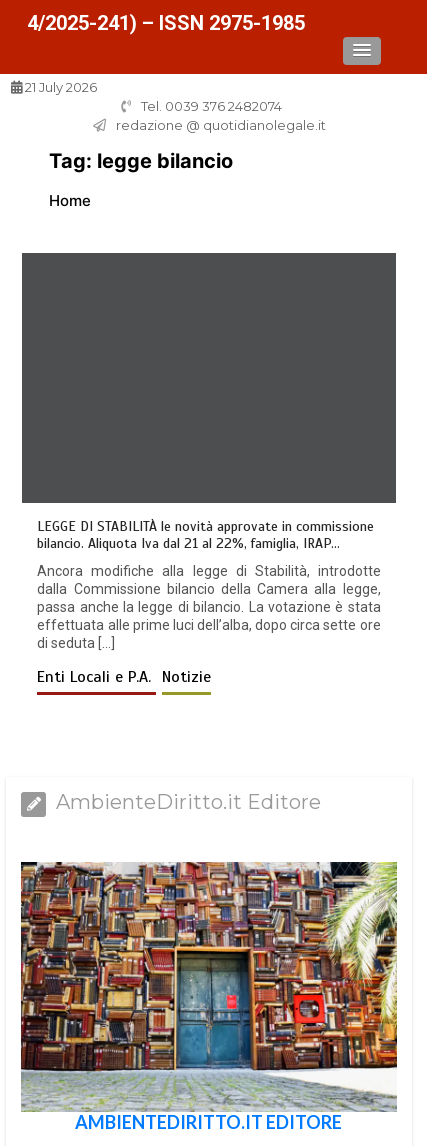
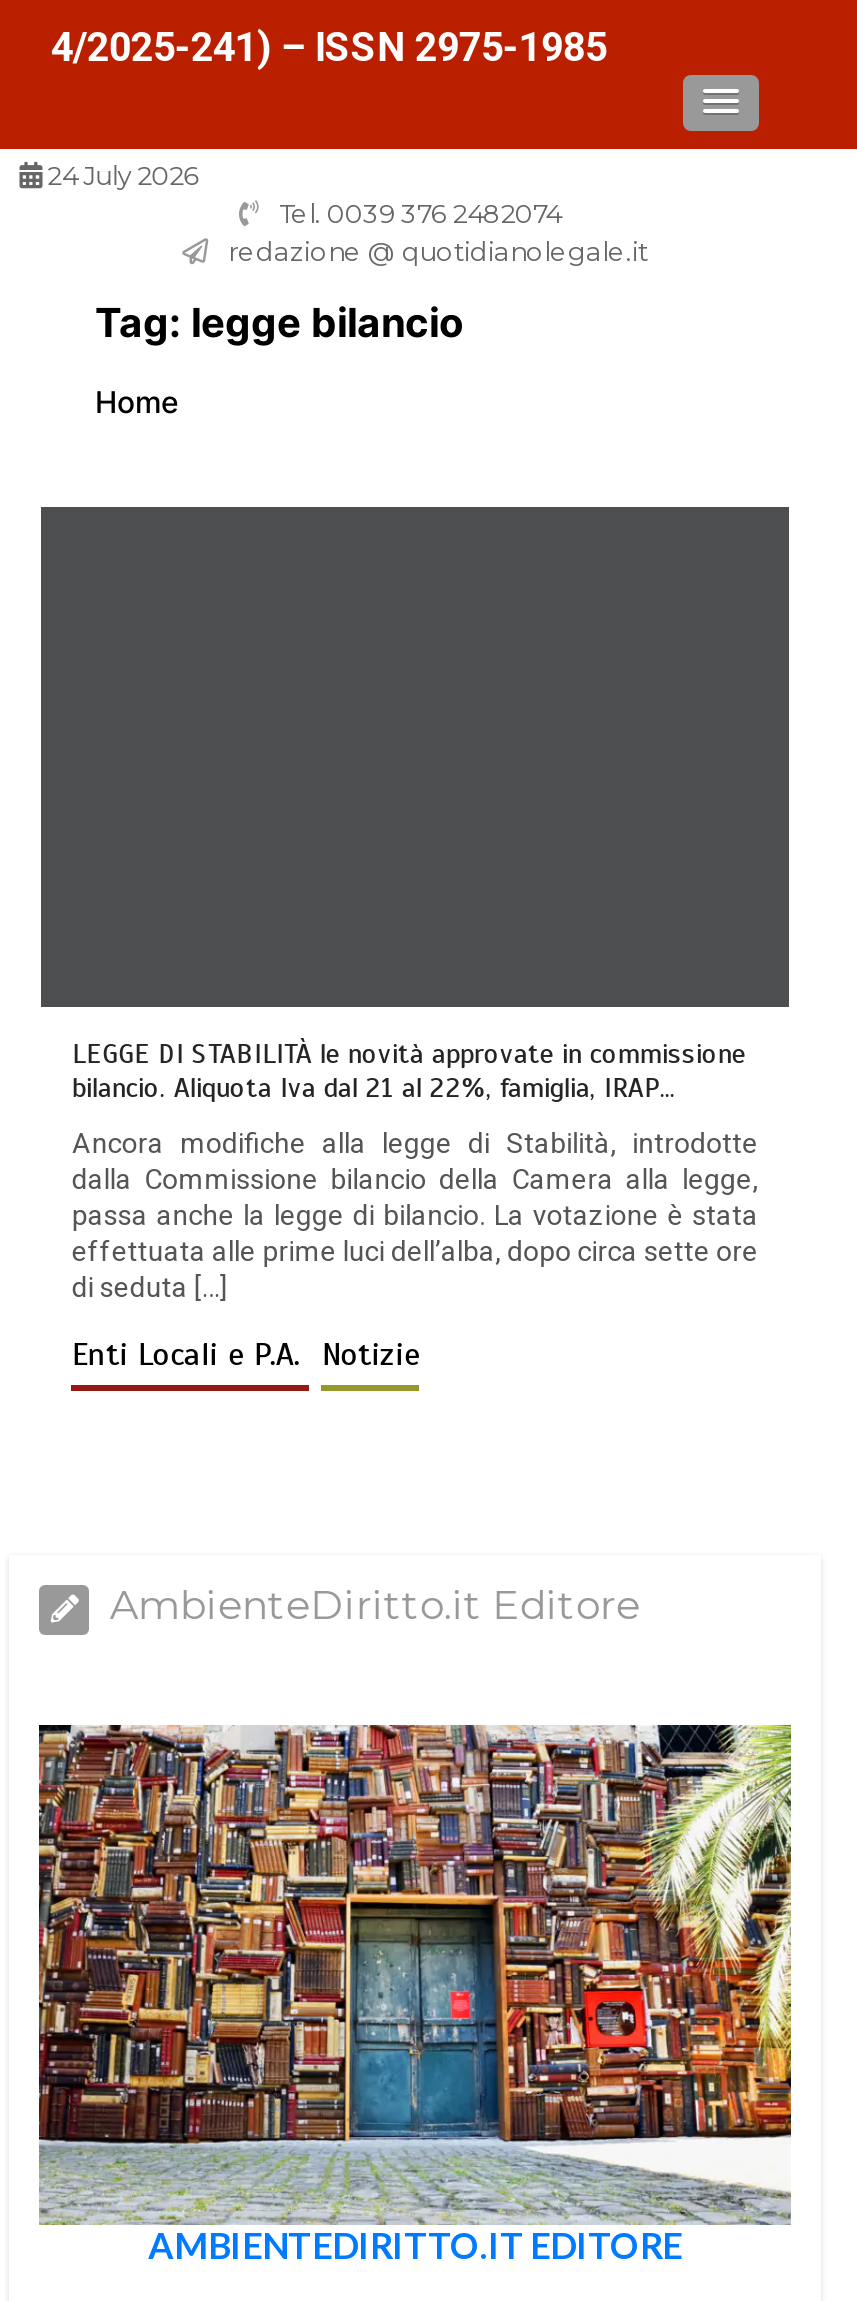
[22,79,97,95] 21 July 2026 -> [41,160,199,192] 24 July 2026

